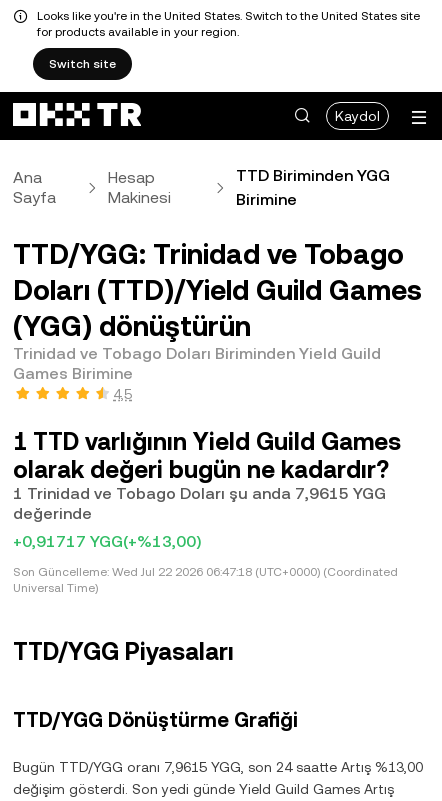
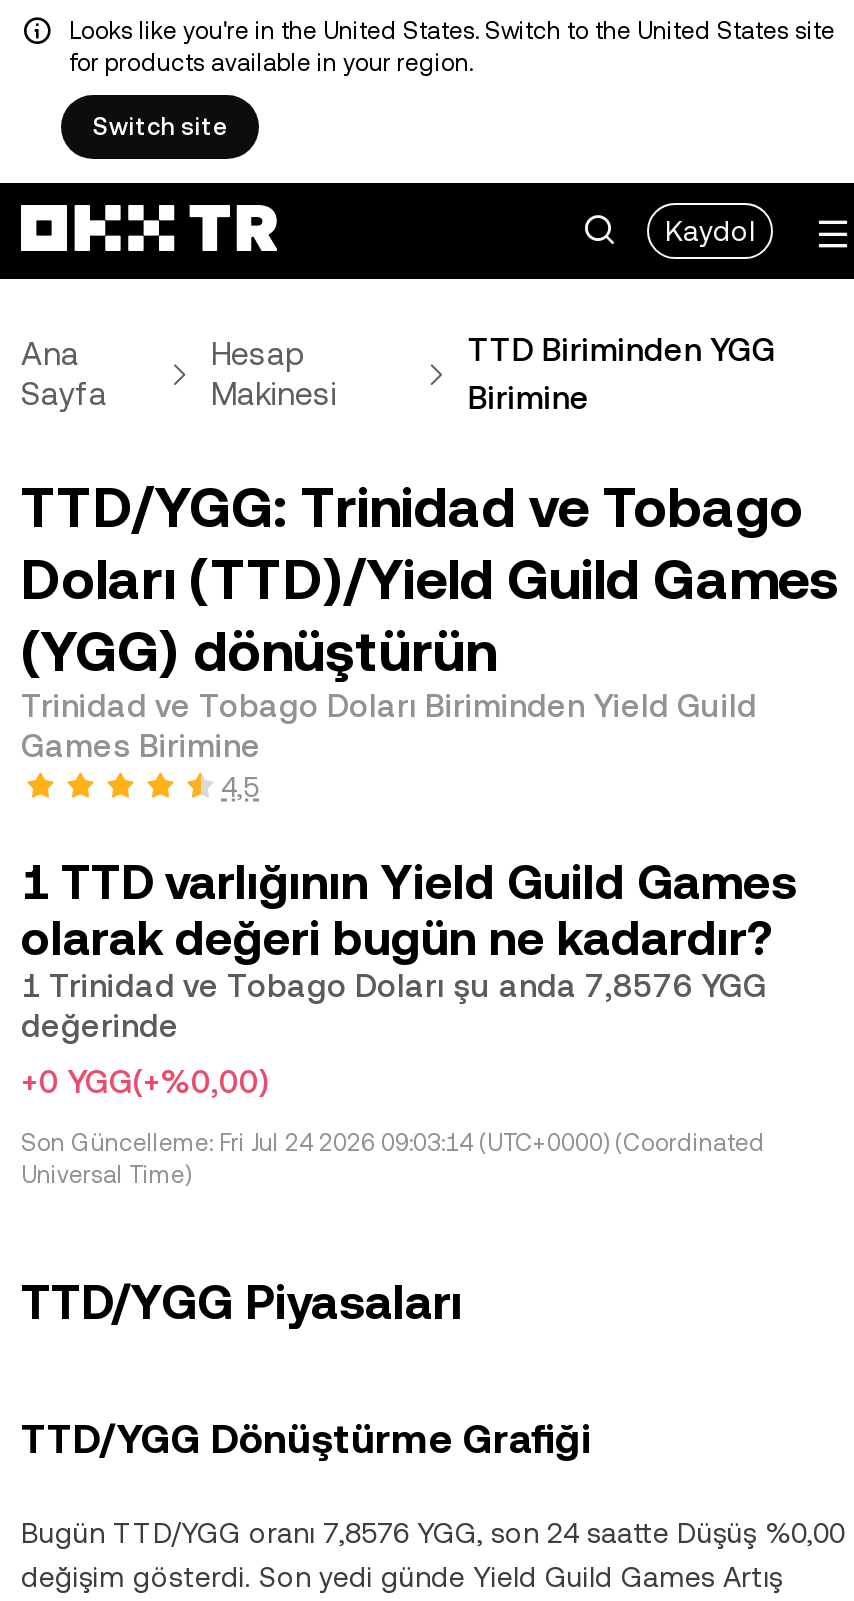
[13,484,386,503] 1 Trinidad ve Tobago Doları şu anda 7,9615 YGG -> [21,967,767,1005] 1 Trinidad ve Tobago Doları şu anda 7,8576 YGG
[13,532,201,551] +0,91717 YGG(+%13,00) -> [21,1063,269,1101] +0 YGG(+%0,00)
[13,565,398,579] Son Güncelleme: Wed Jul 22 2026 06:47:18 (UTC+0000) (Coordinated -> [21,1129,765,1157] Son Güncelleme: Fri Jul 24 2026 09:03:14 (UTC+0000) (Coordinated
[13,759,423,775] Bugün TTD/YGG oranı 7,9615 YGG, son 24 saatte Artış %13,00 -> [21,1517,845,1549] Bugün TTD/YGG oranı 7,8576 YGG, son 24 saatte Düşüş %0,00

